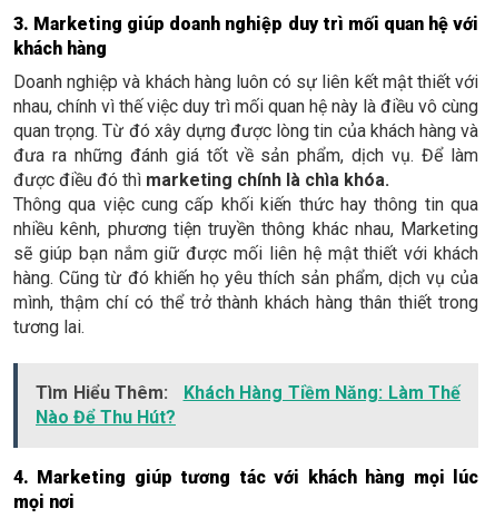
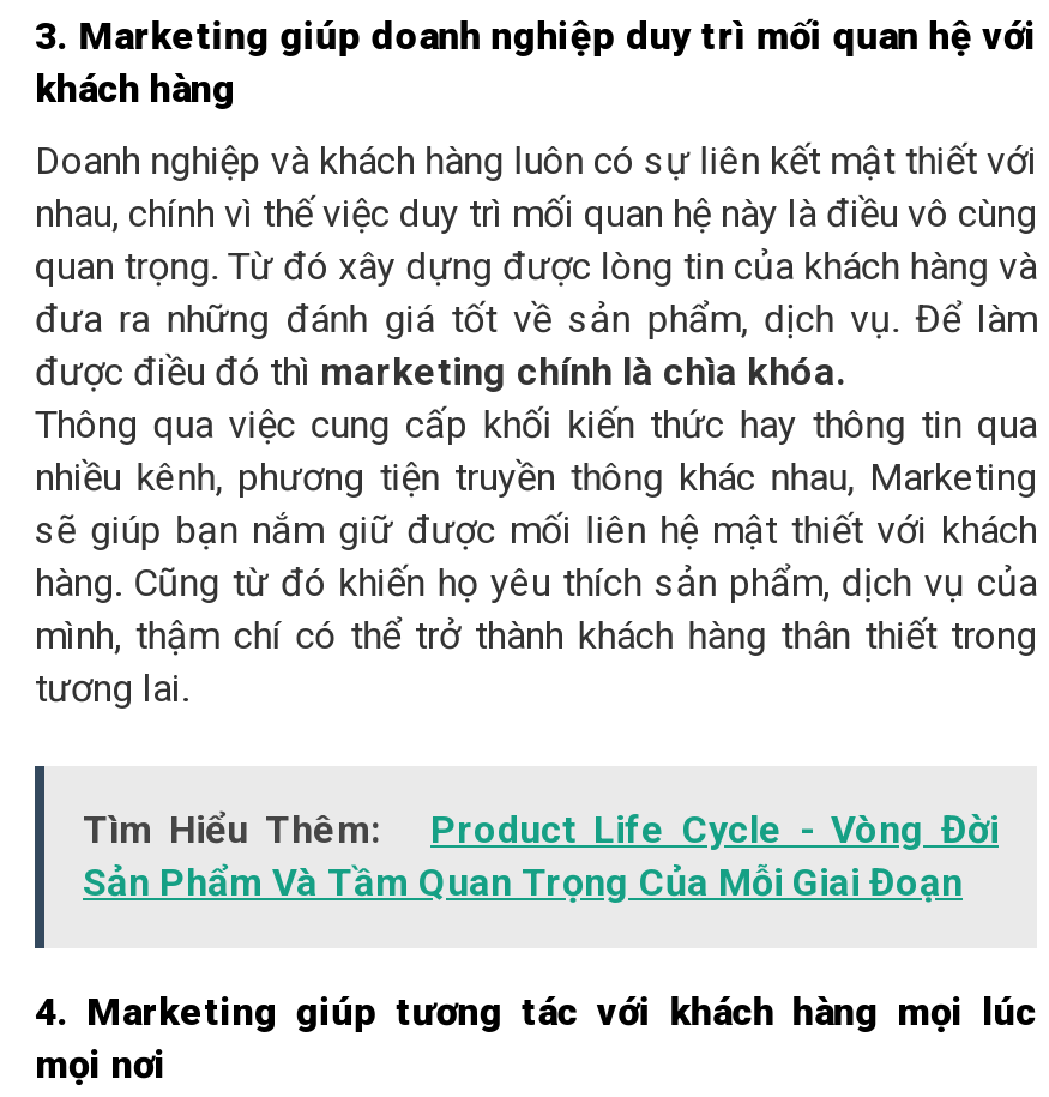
[36,382,461,427] Tìm Hiểu Thêm: Khách Hàng Tiềm Năng: Làm Thế | Nào Để Thu Hút? -> [83,806,999,904] Tìm Hiểu Thêm: | Product Life Cycle - Vòng Đời | Sản Phẩm Và Tầm Quan Trọng Của Mỗi Giai Đoạn

